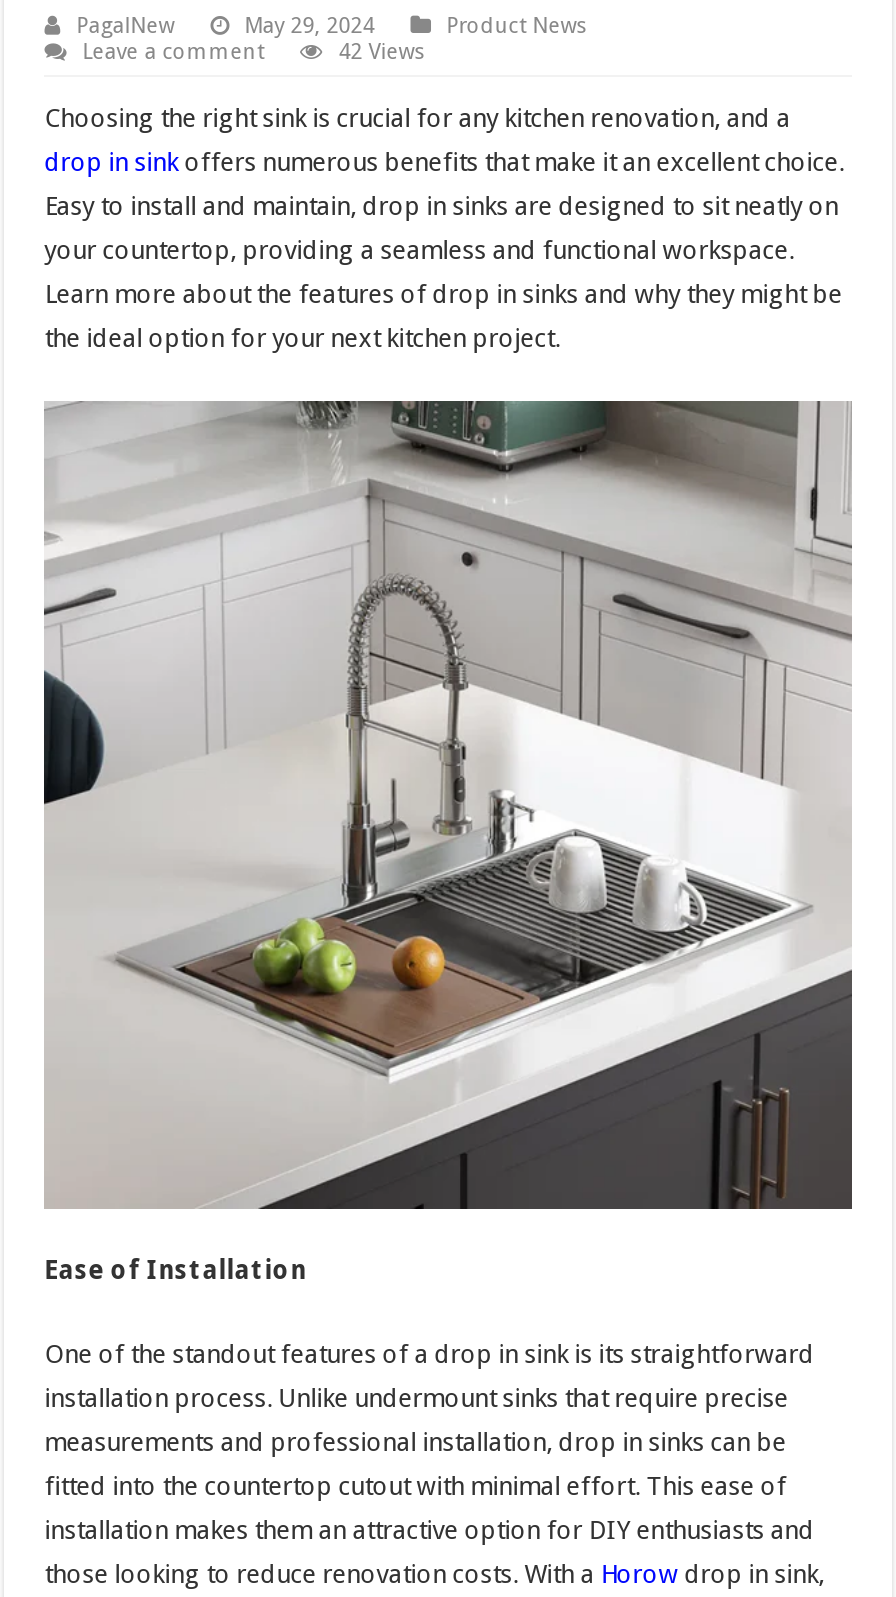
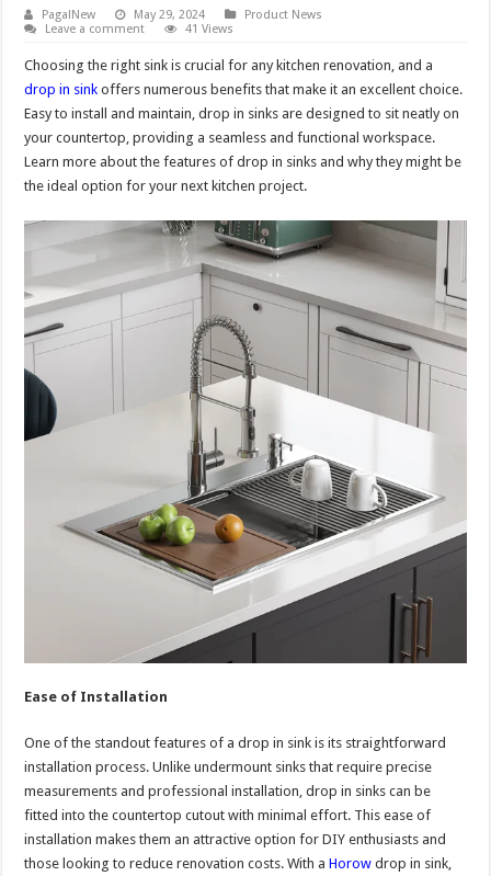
[338,39,426,65] 42 Views -> [185,22,234,36] 41 Views

